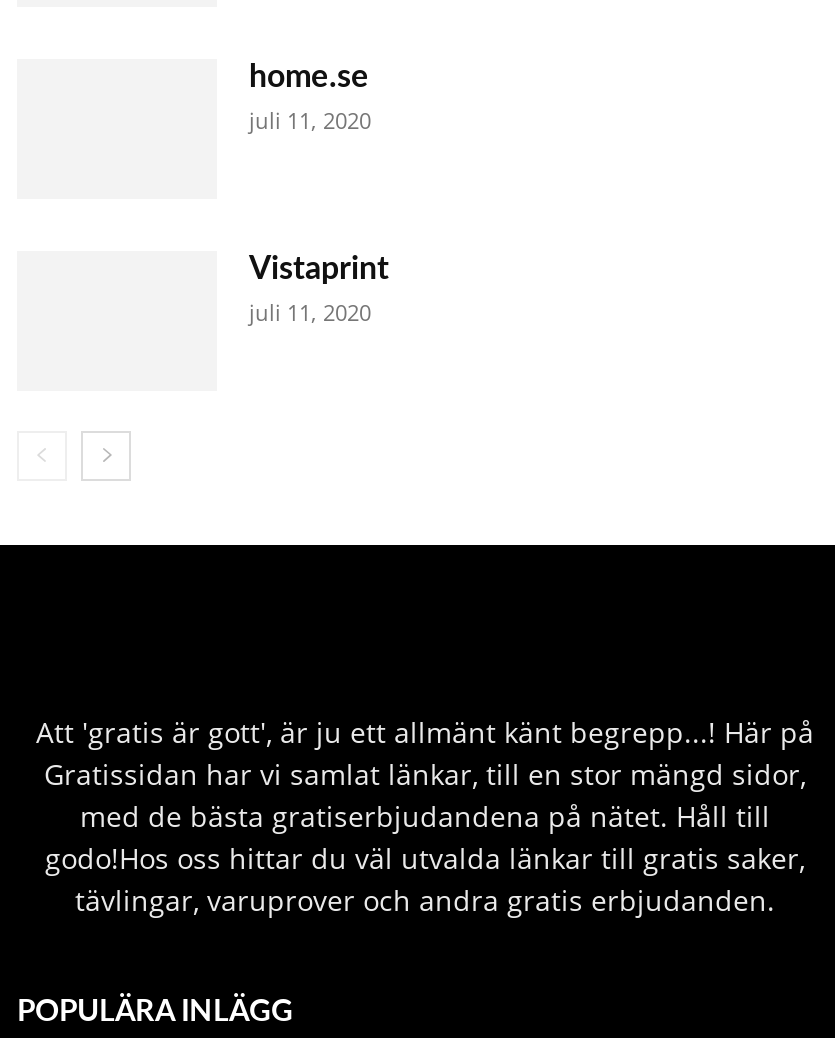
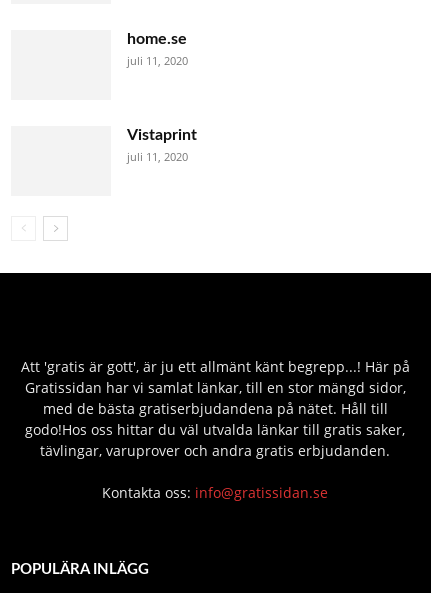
none -> [102,483,328,502] Kontakta oss: info@gratissidan.se

